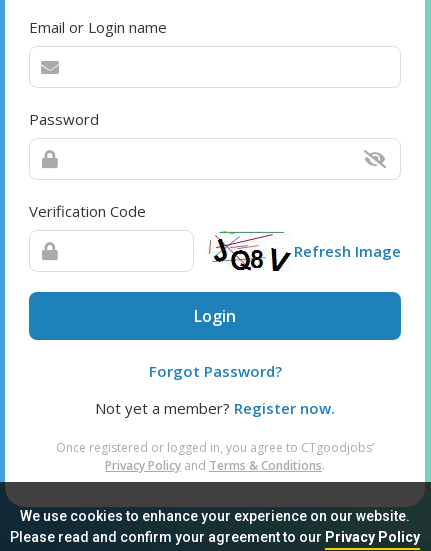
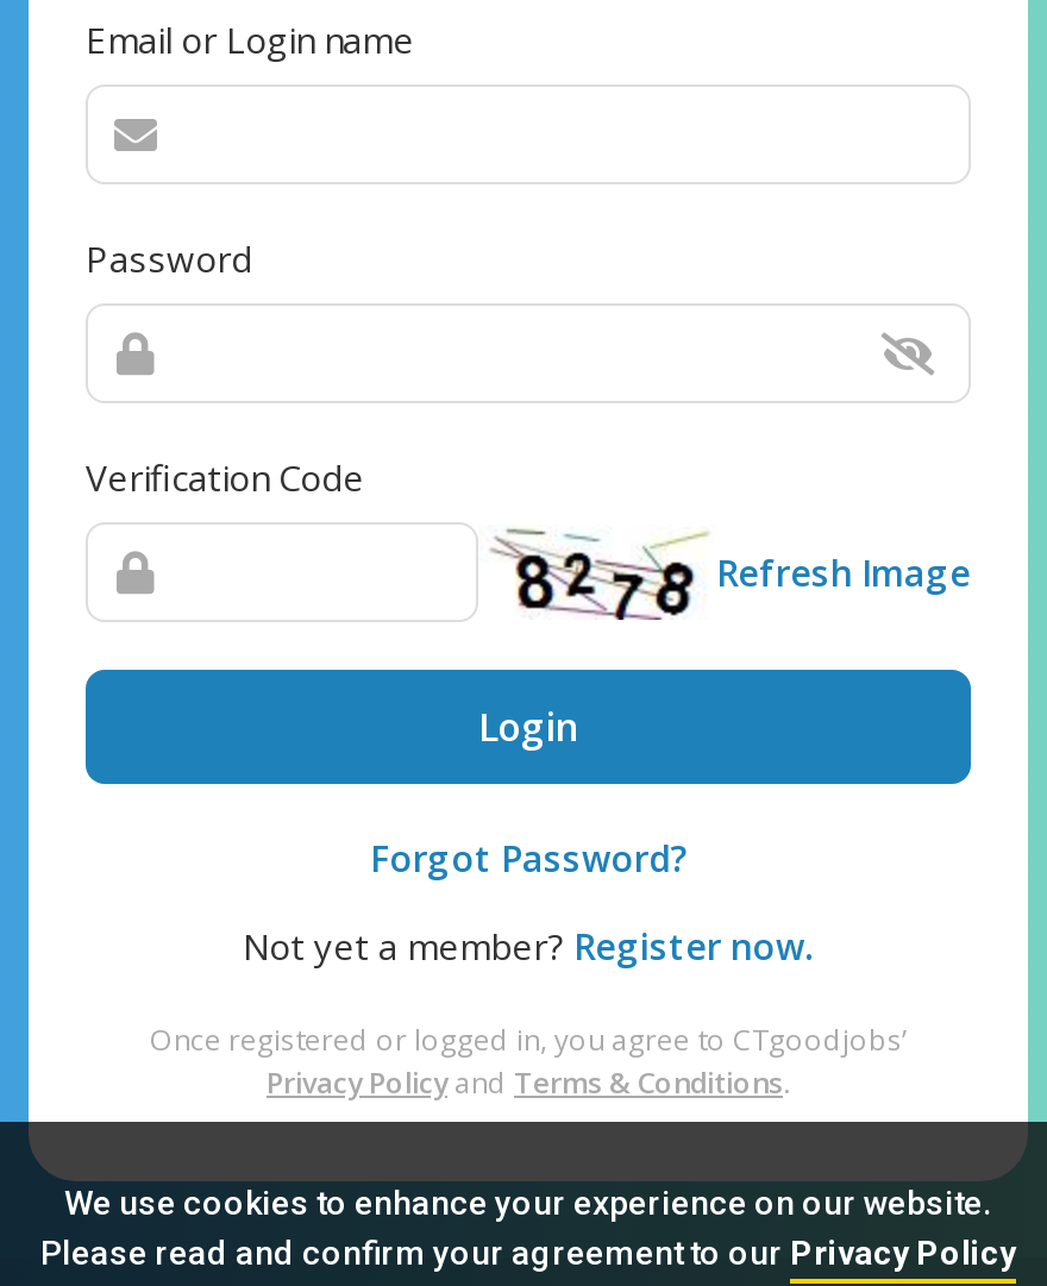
[202,230,291,272] [image] -> [490,525,707,622] [image]

